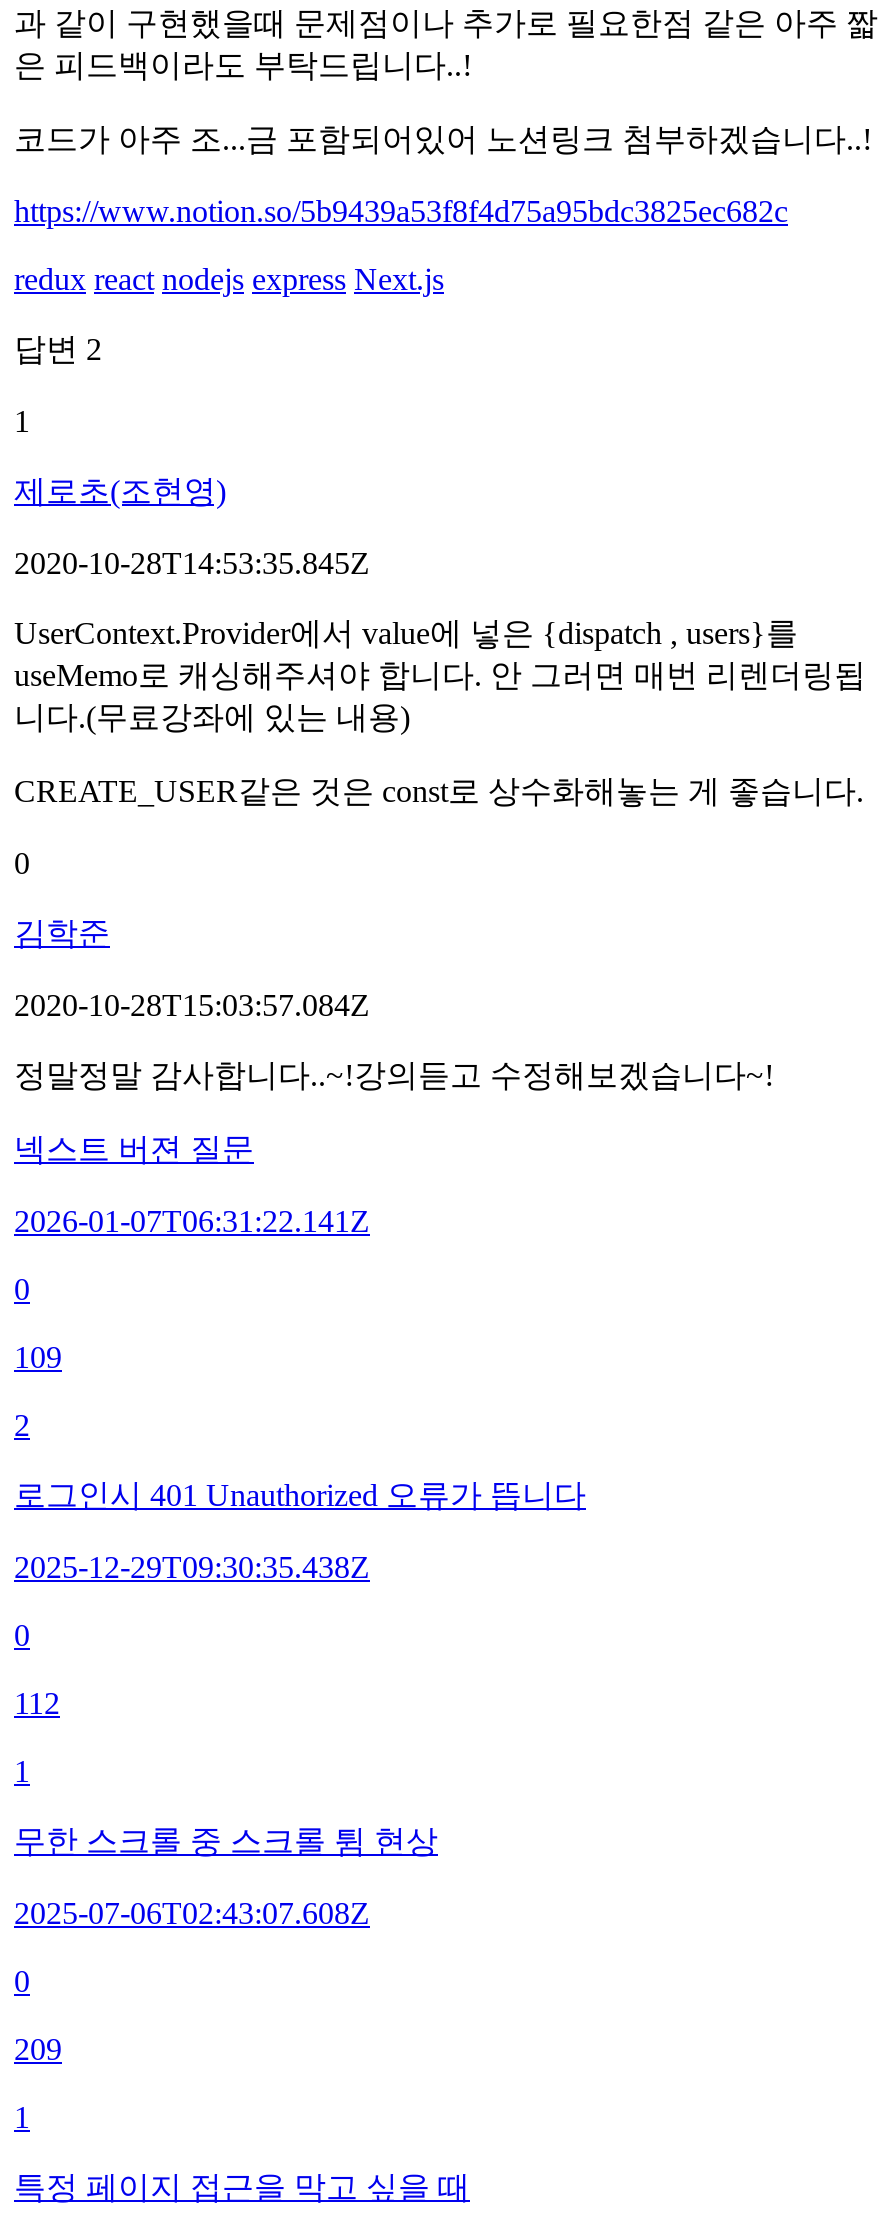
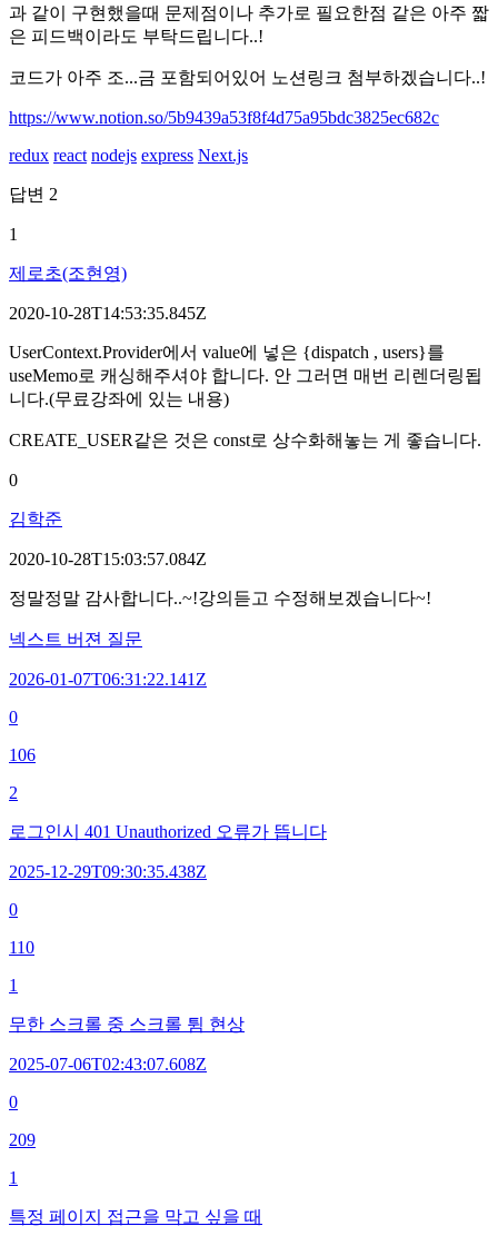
[14,1340,62,1374] 109 -> [9,745,36,764] 106
[14,1686,60,1720] 112 -> [9,938,34,957] 110

